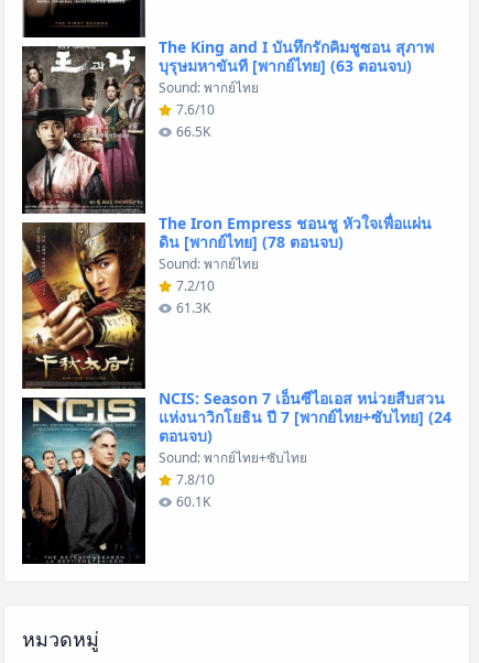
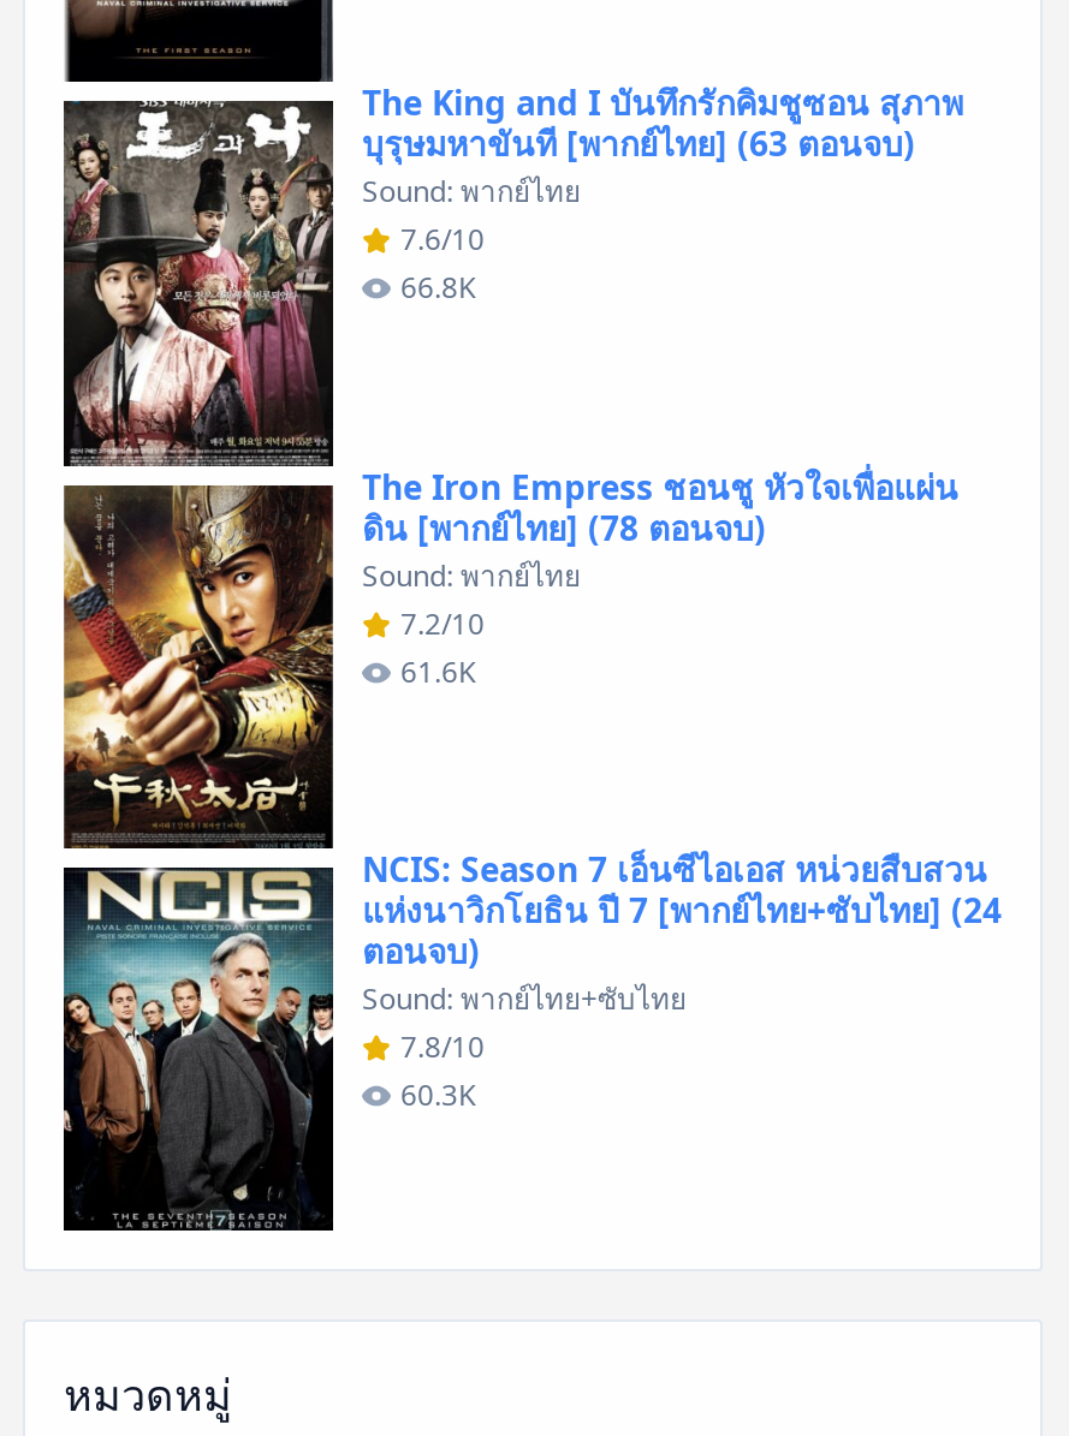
[176,122,210,141] 66.5K -> [400,267,475,308] 66.8K
[176,298,210,317] 61.3K -> [400,650,475,691] 61.6K
[176,492,210,511] 60.1K -> [400,1074,475,1115] 60.3K

